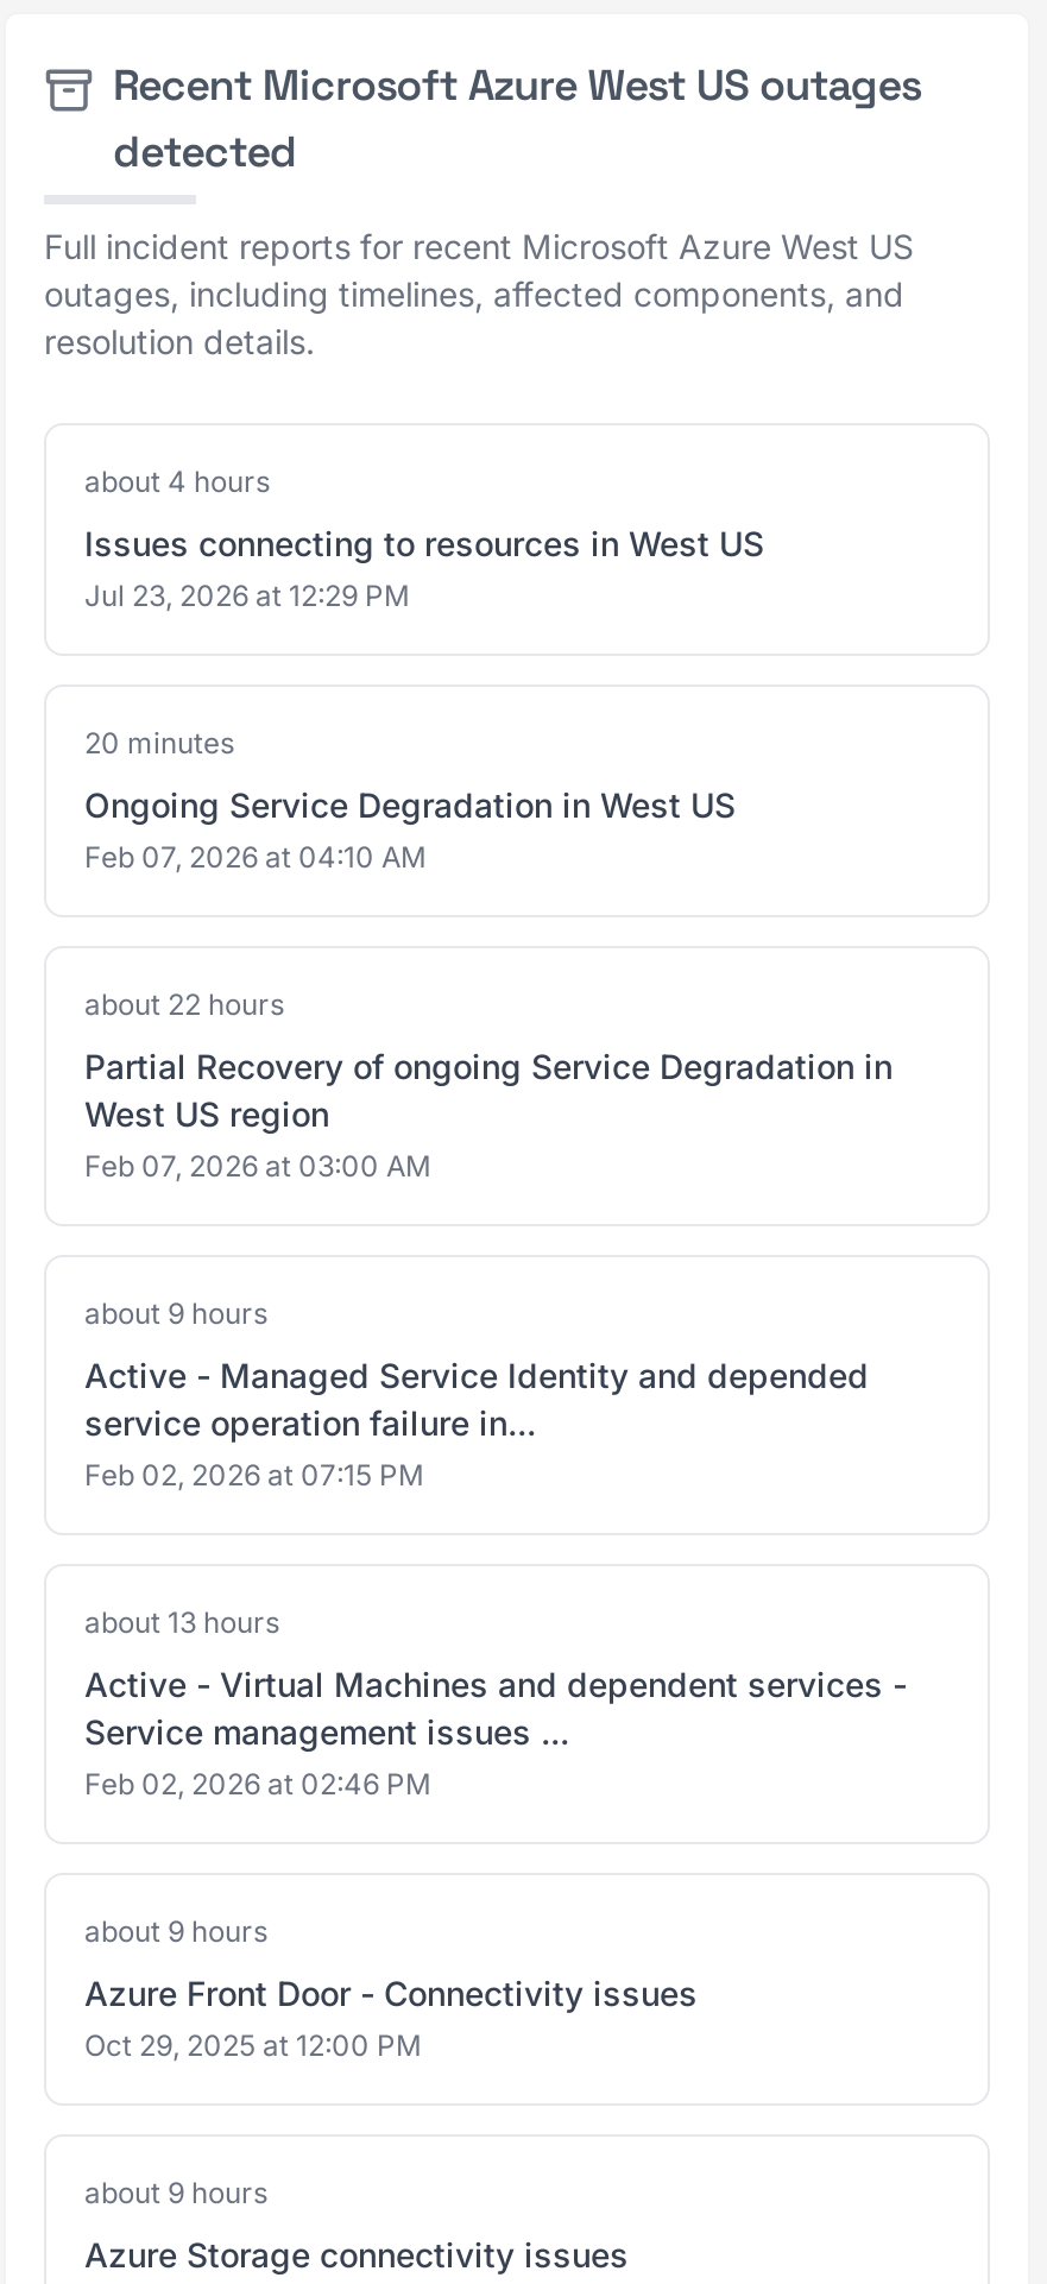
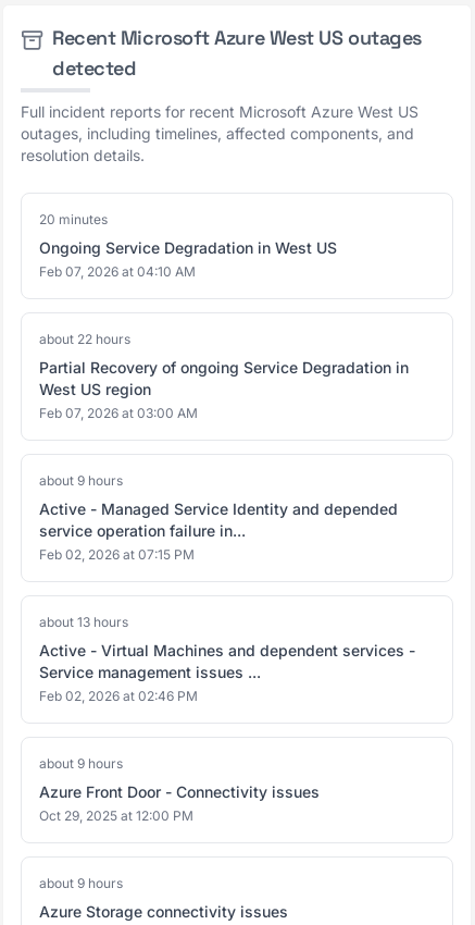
[84,463,764,613] about 4 hours | Issues connecting to resources in West US | Jul 23, 2026 at 12:29 PM -> none

